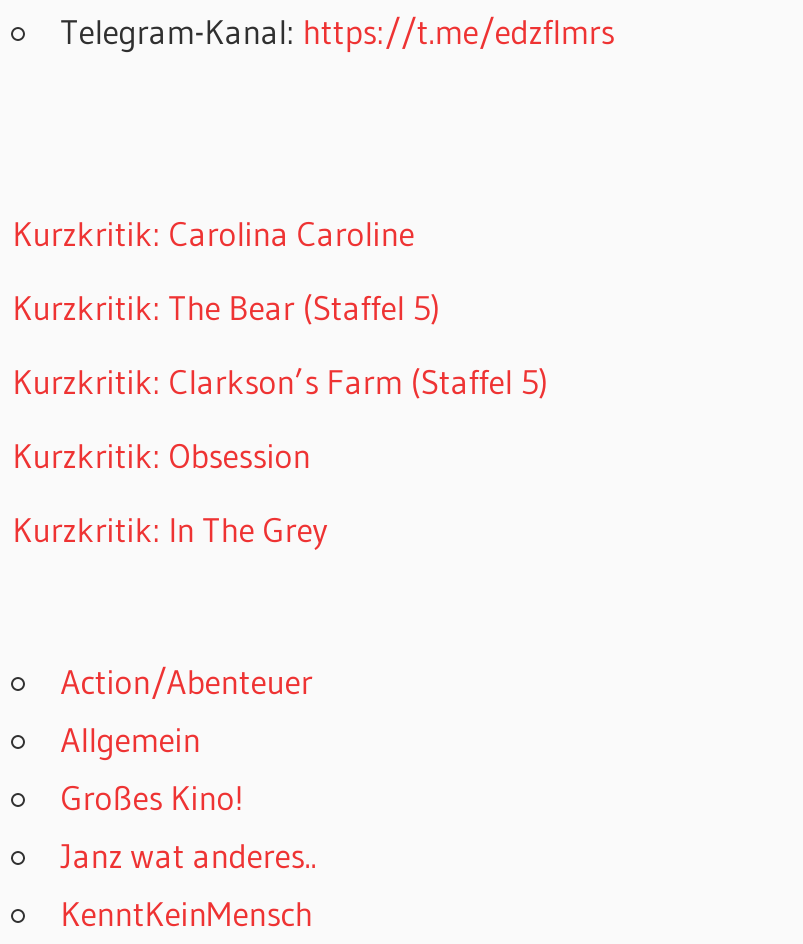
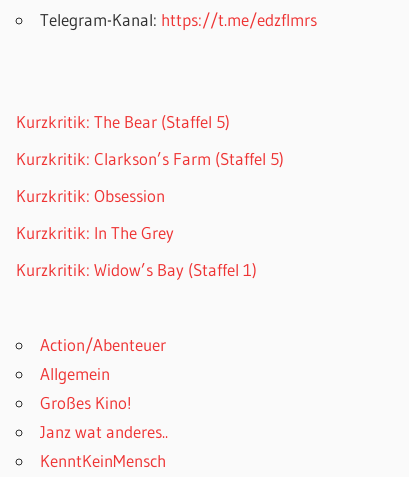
[12,212,414,254] Kurzkritik: Carolina Caroline -> none
moved [12,286,548,550] -> [16,111,284,243]: Kurzkritik: The Bear (Staffel 5) | Kurzkritik: Clarkson’s Farm (Staffel 5) | Kurzkritik: Obsession | Kurzkritik: In The Grey
none -> [16,259,257,280] Kurzkritik: Widow’s Bay (Staffel 1)

